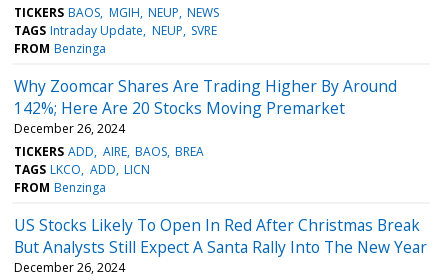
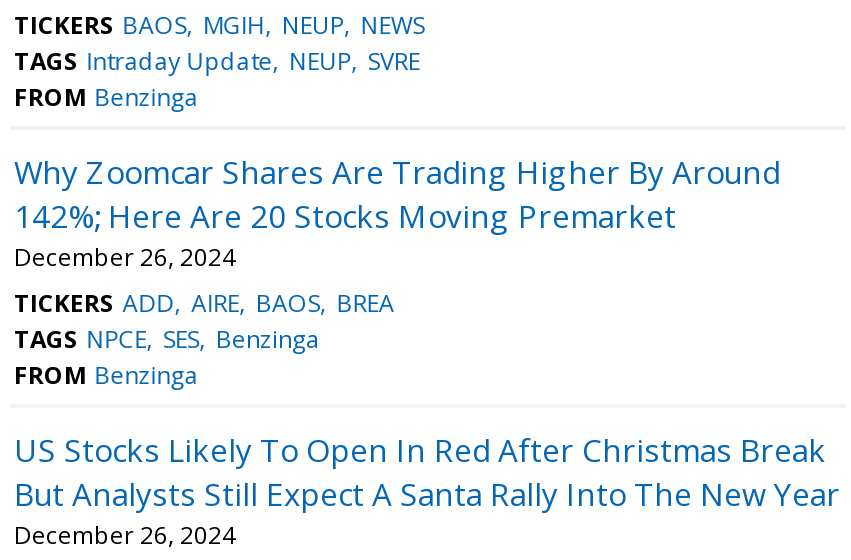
[14,161,150,178] TAGS LKCO ADD LICN -> [14,322,320,356] TAGS NPCE SES Benzinga

